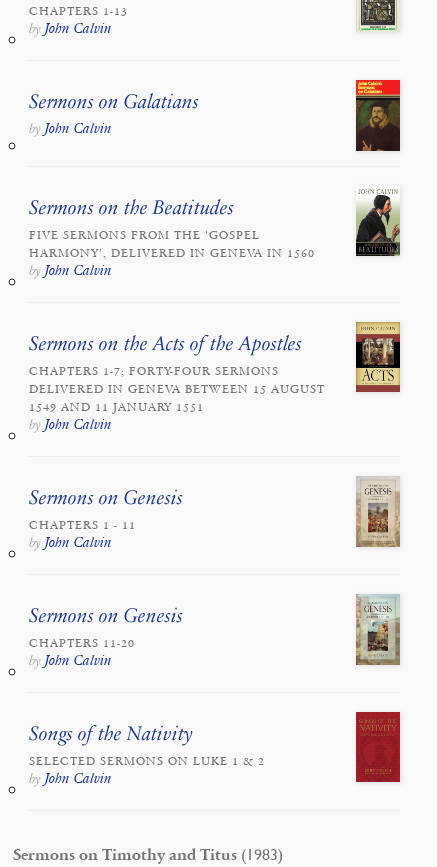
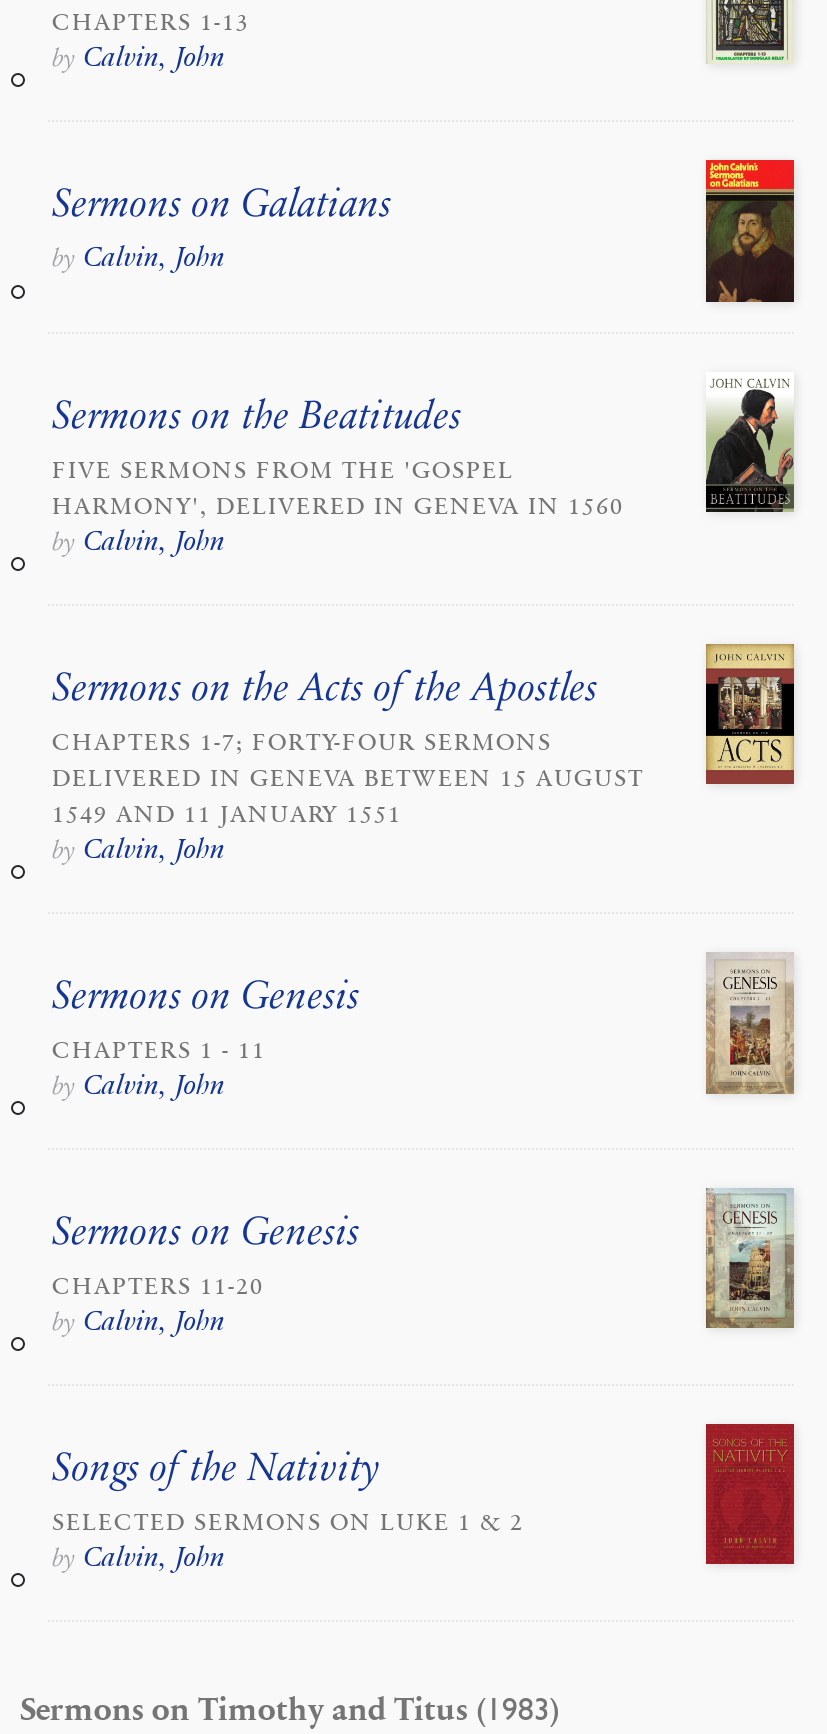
[29,20,112,37] by John Calvin -> [52,41,226,75] by Calvin, John
[29,120,112,137] by John Calvin -> [52,241,226,275] by Calvin, John
[29,262,112,279] by John Calvin -> [52,524,226,558] by Calvin, John
[29,416,112,433] by John Calvin -> [52,832,226,866] by Calvin, John
[29,534,112,551] by John Calvin -> [52,1068,226,1102] by Calvin, John
[29,652,112,669] by John Calvin -> [52,1304,226,1338] by Calvin, John
[29,770,112,787] by John Calvin -> [52,1540,226,1574] by Calvin, John

